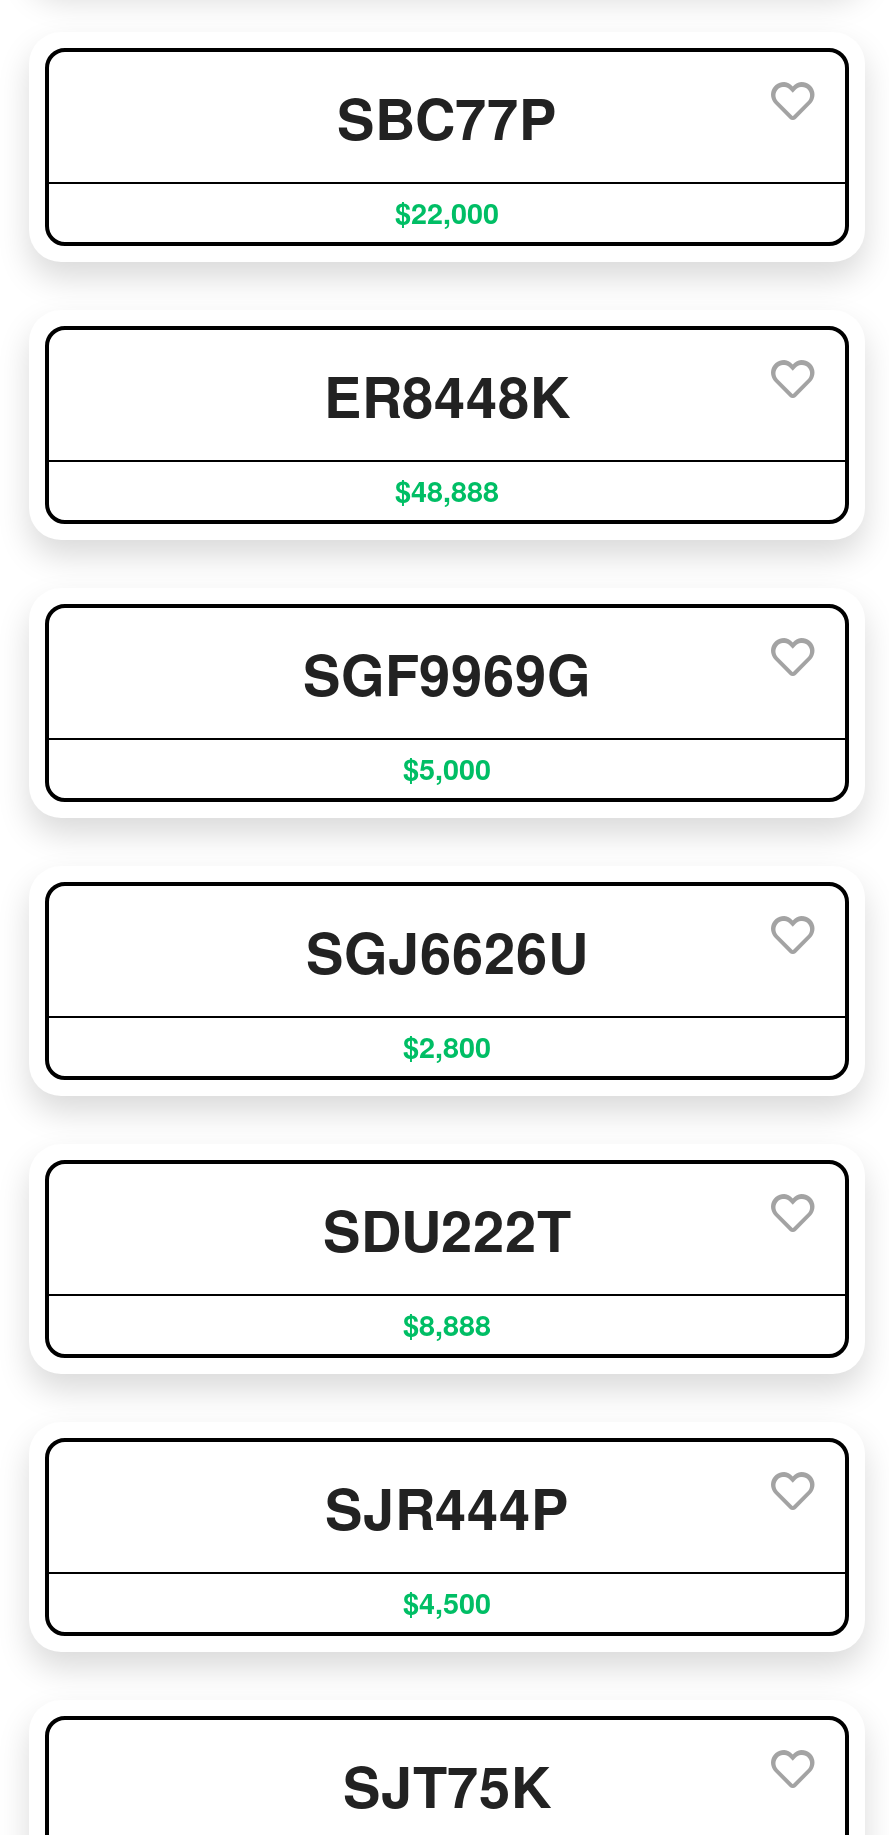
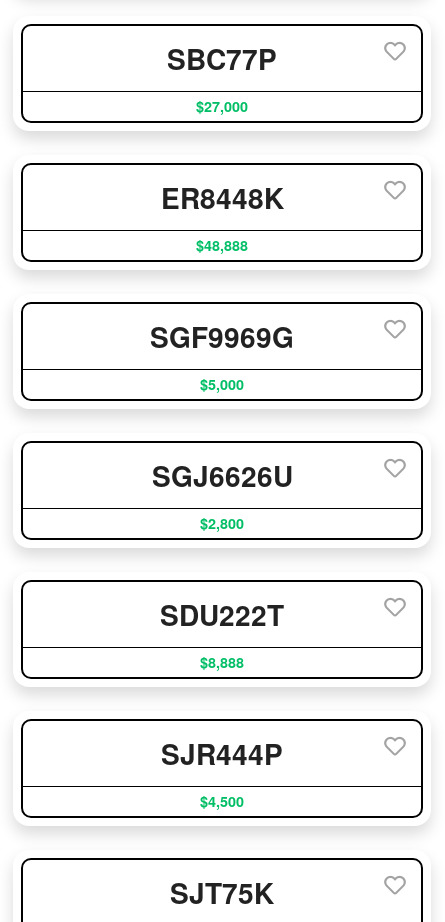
[395,192,499,232] $22,000 -> [196,96,248,116] $27,000

